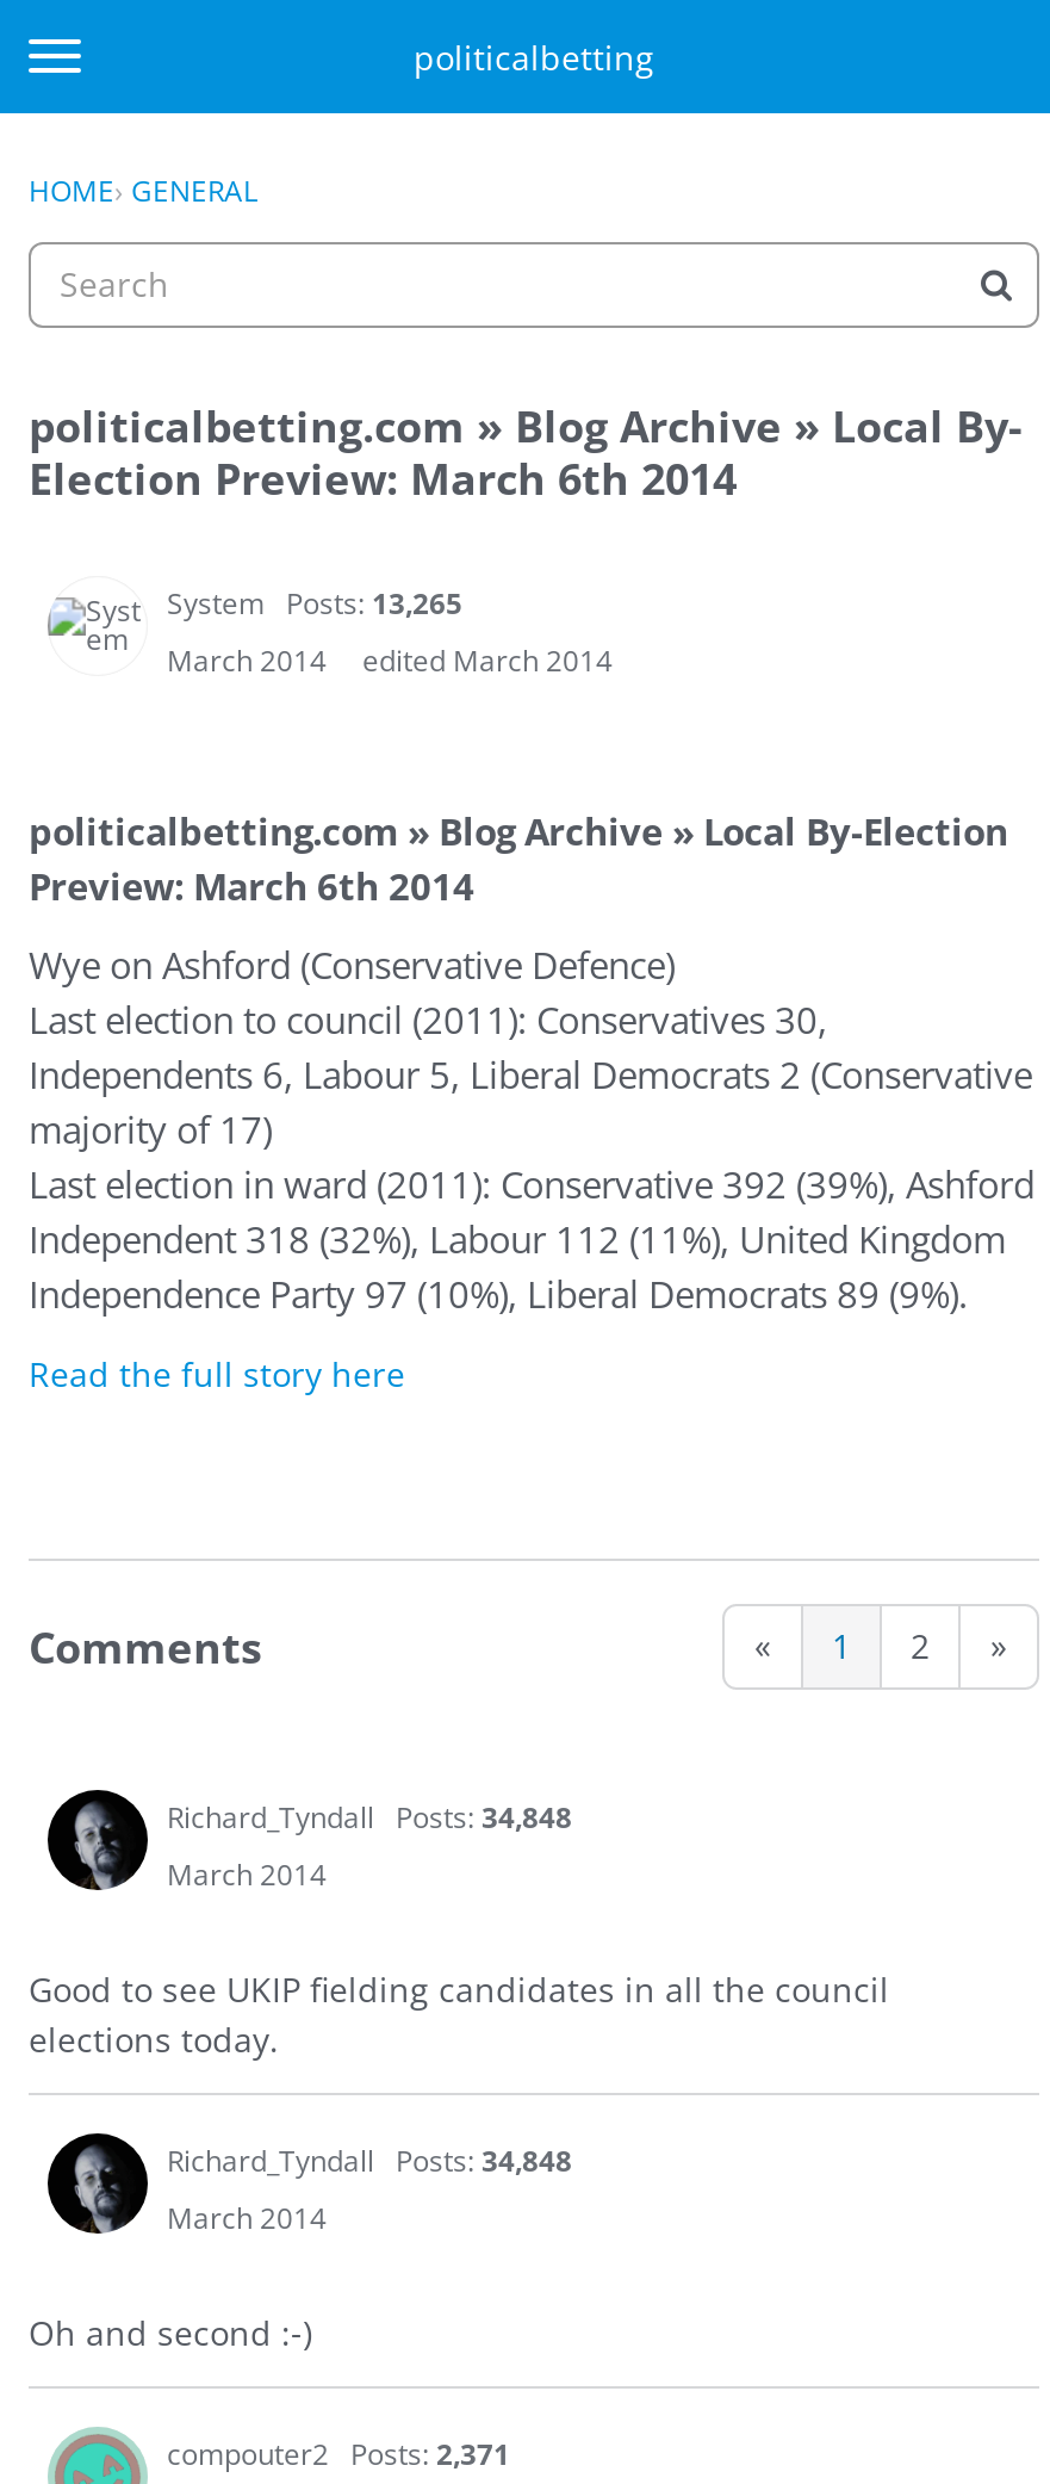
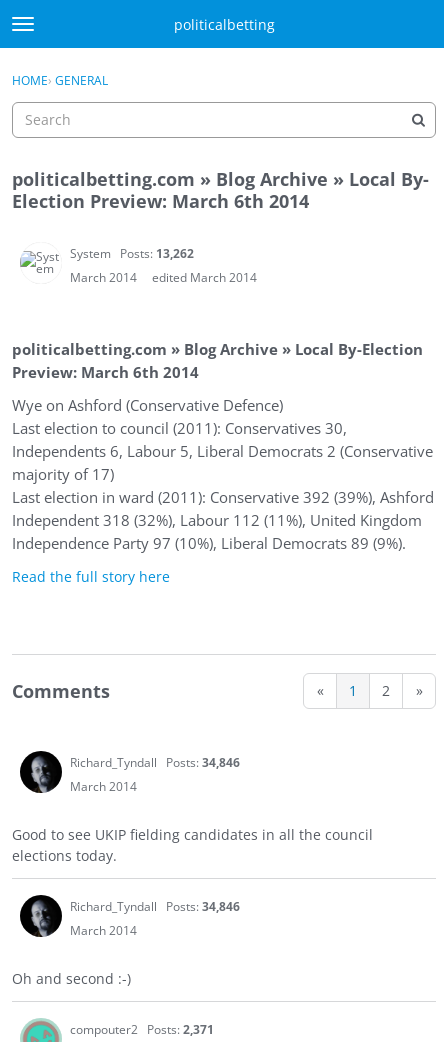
[167,583,462,624] System Posts: 13,265 -> [70,245,194,262] System Posts: 13,262
[167,1797,572,1838] Richard_Tyndall Posts: 34,848 -> [70,754,240,771] Richard_Tyndall Posts: 34,846
[167,2141,572,2181] Richard_Tyndall Posts: 34,848 -> [70,898,240,915] Richard_Tyndall Posts: 34,846

